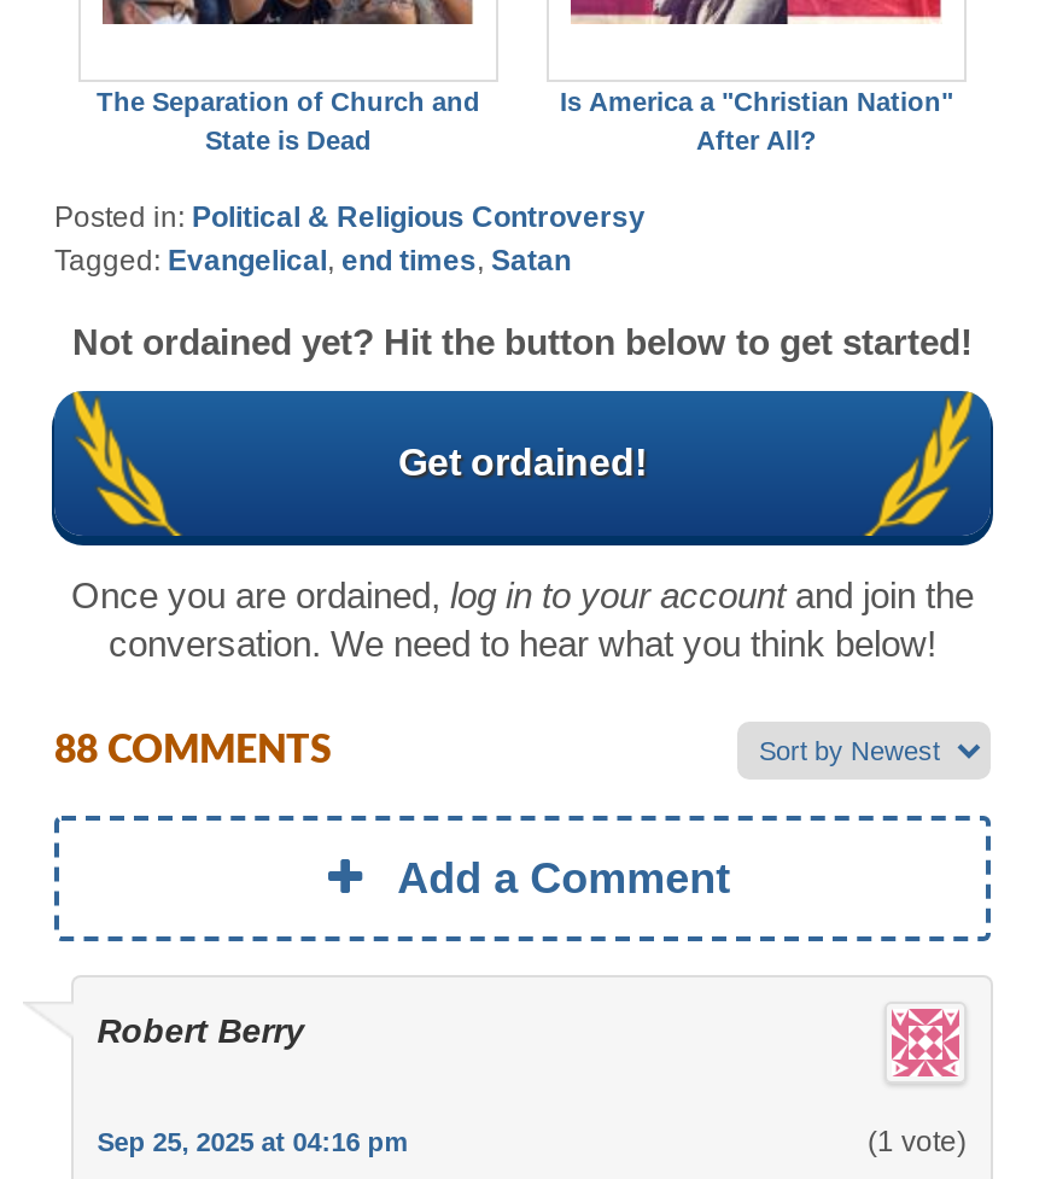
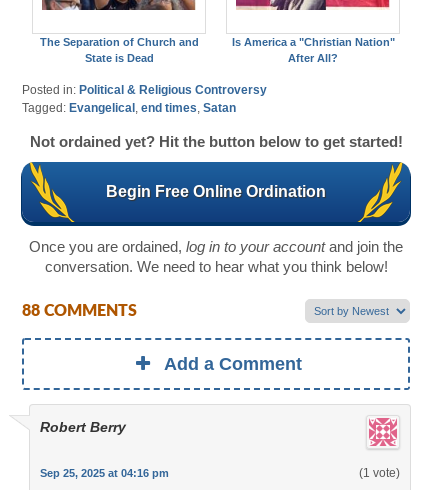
[398,441,647,482] Get ordained! -> [106,183,326,200] Begin Free Online Ordination

